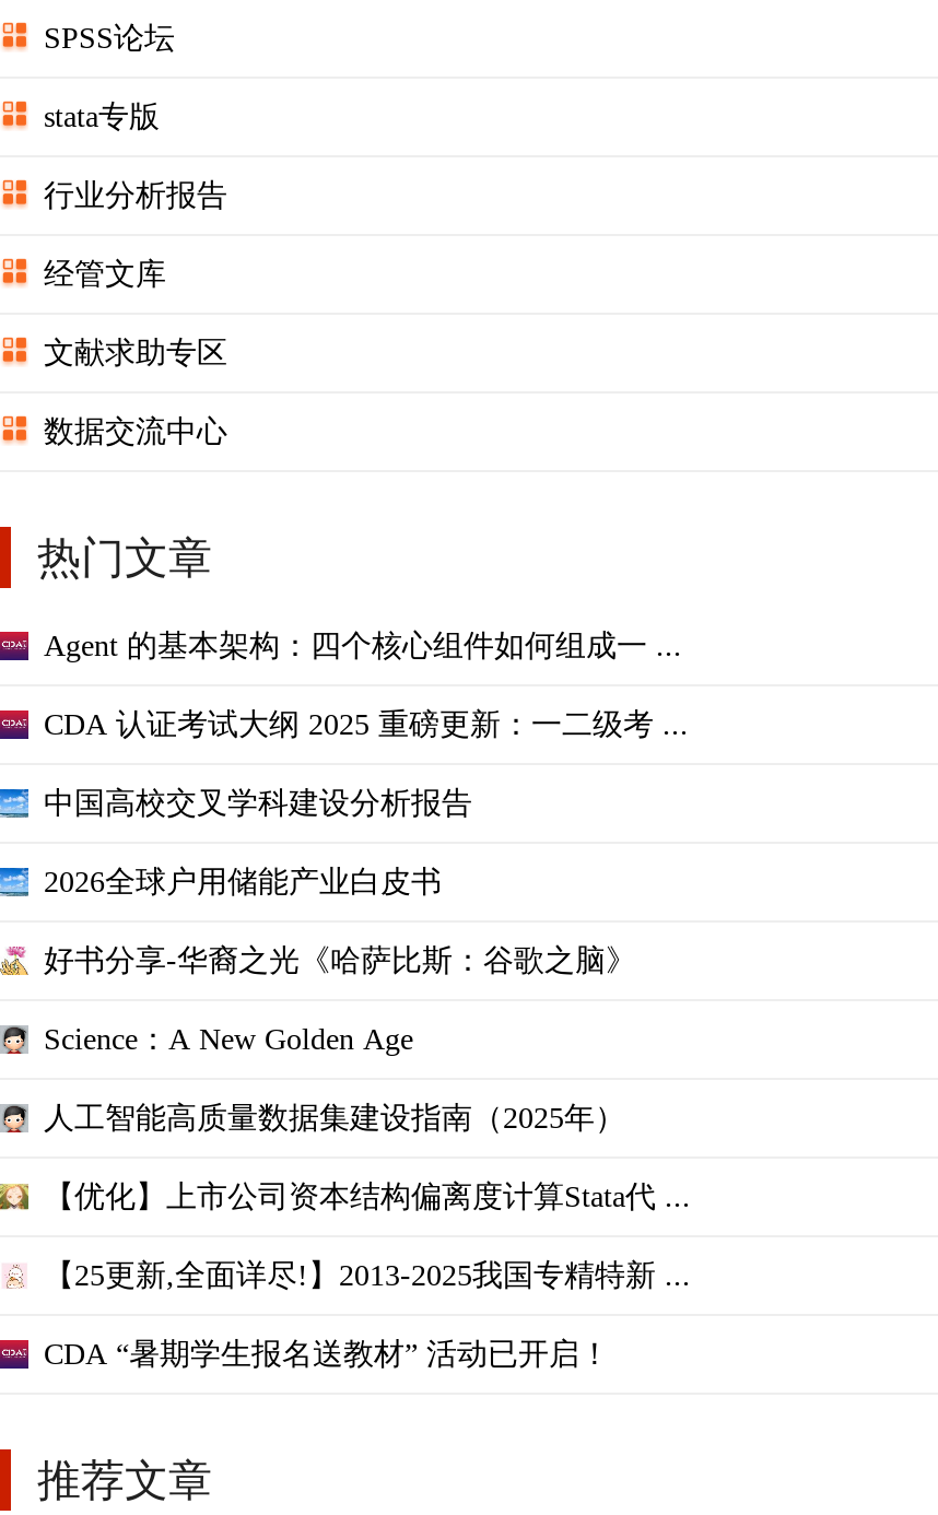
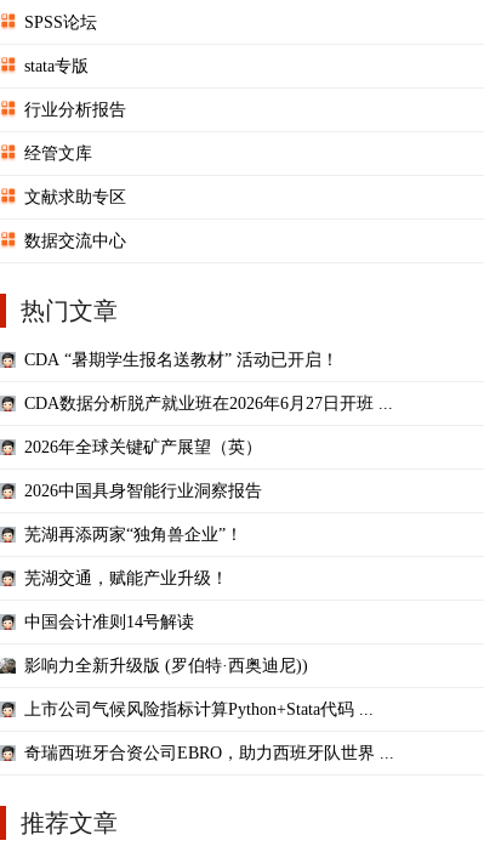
[44,629,691,1292] Agent 的基本架构：四个核心组件如何组成一 ... | CDA 认证考试大纲 2025 重磅更新：一二级考 ... | 中国高校交叉学科建设分析报告 | 2026全球户用储能产业白皮书 | 好书分享-华裔之光《哈萨比斯：谷歌之脑》 | Science：A New Golden Age | 人工智能高质量数据集建设指南（2025年） | 【优化】上市公司资本结构偏离度计算Stata代 ... | 【25更新,全面详尽!】2013-2025我国专精特新 ... -> none
moved [44,1337,610,1370] -> [24,351,338,369]: CDA “暑期学生报名送教材” 活动已开启！
none -> [24,394,394,762] CDA数据分析脱产就业班在2026年6月27日开班 ... | 2026年全球关键矿产展望（英） | 2026中国具身智能行业洞察报告 | 芜湖再添两家“独角兽企业”！ | 芜湖交通，赋能产业升级！ | 中国会计准则14号解读 | 影响力全新升级版 (罗伯特·西奥迪尼)) | 上市公司气候风险指标计算Python+Stata代码 ... | 奇瑞西班牙合资公司EBRO，助力西班牙队世界 ...

